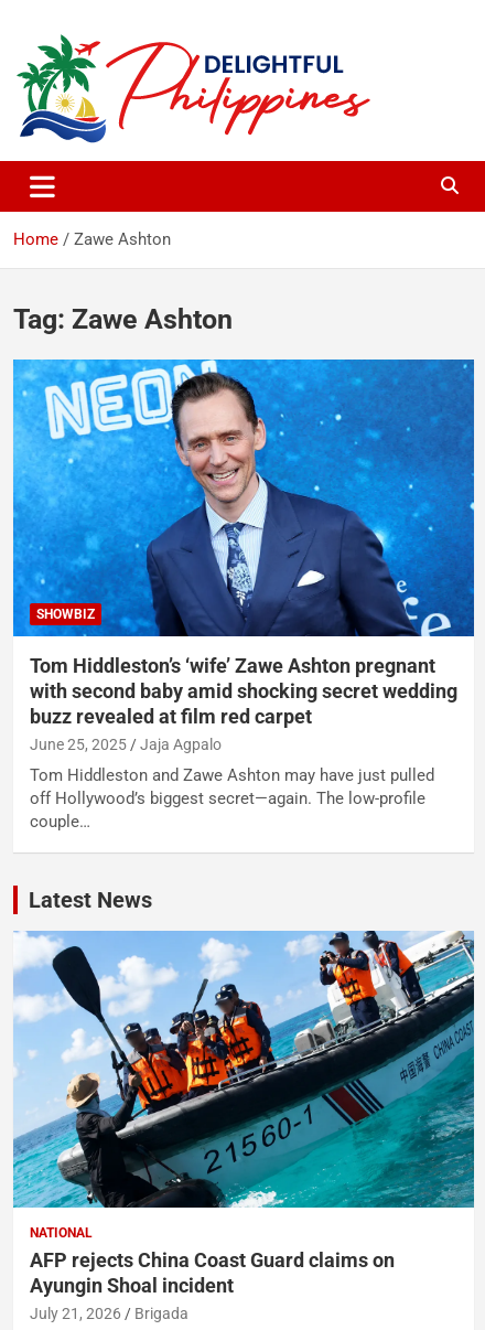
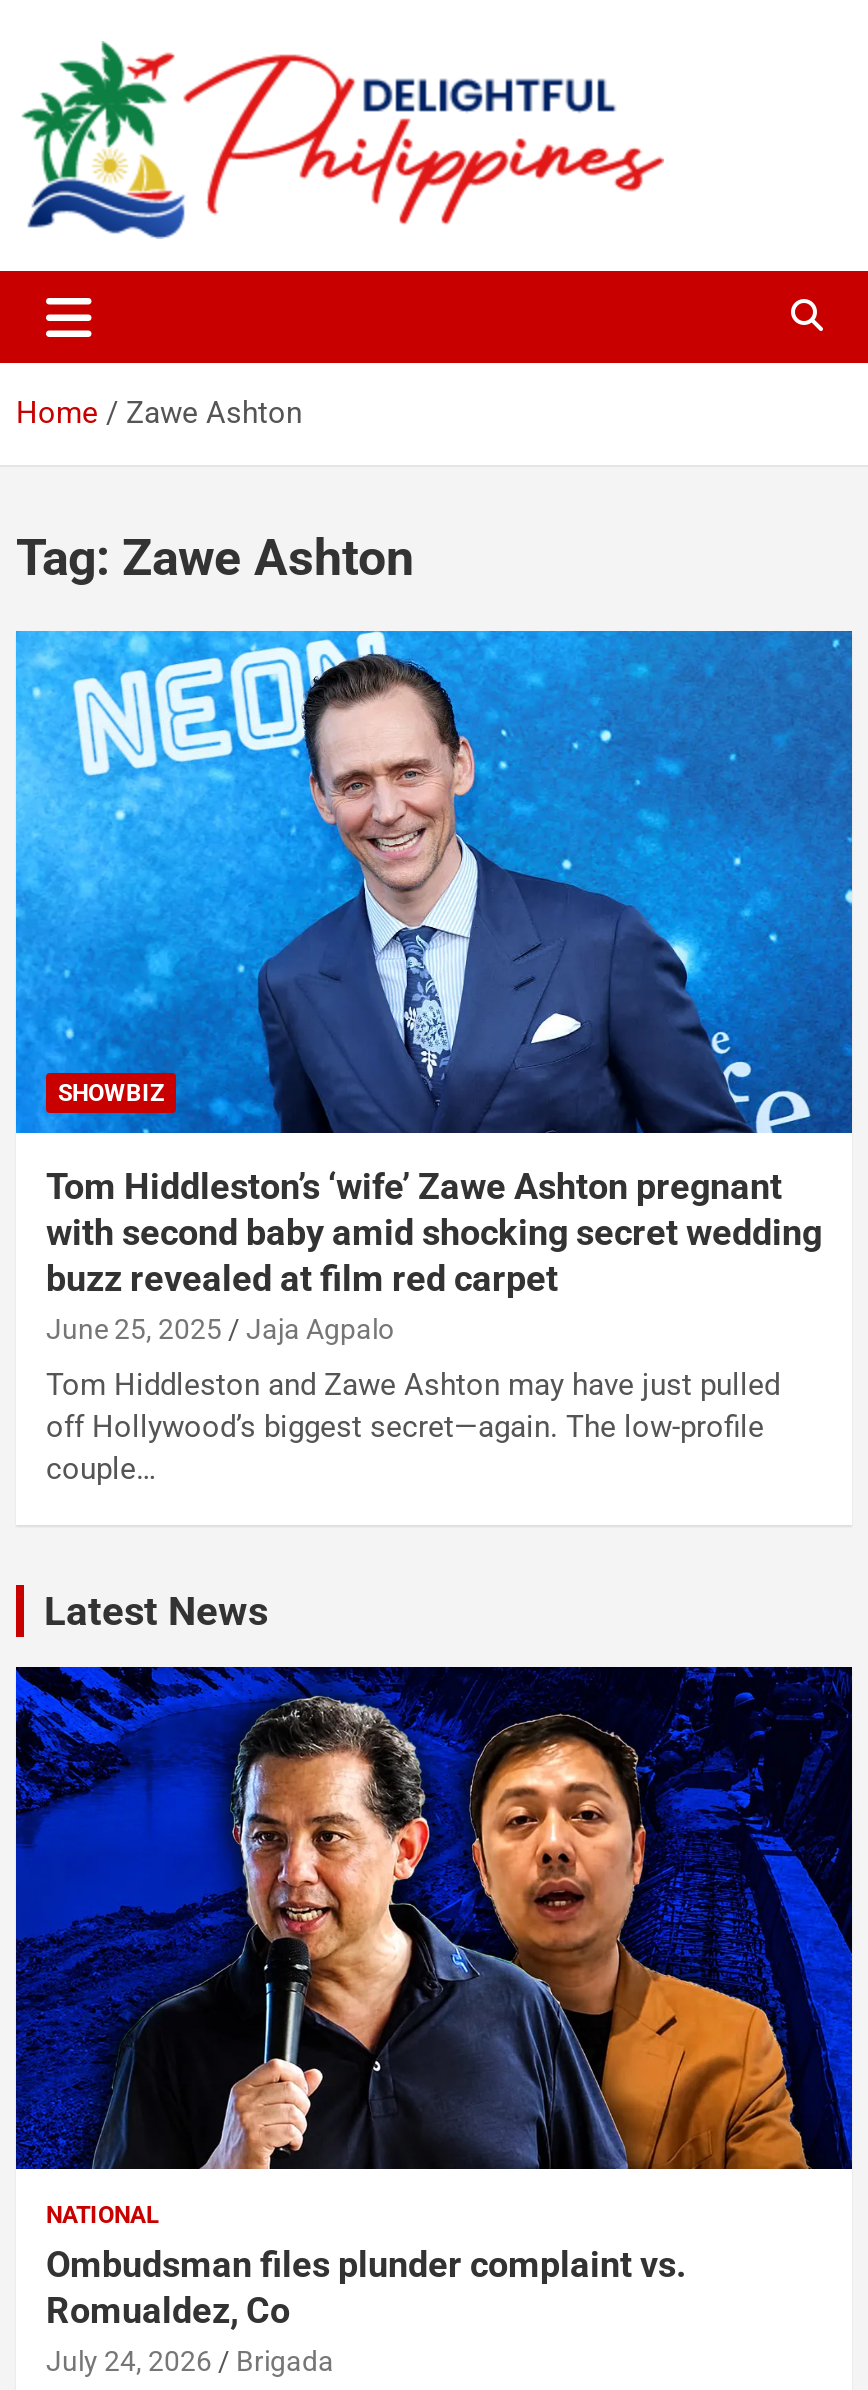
[12,931,475,1322] [image] | AFP rejects China Coast Guard claims on | Ayungin Shoal incident | July 21, 2026 -> [14,1665,854,2376] [image] | Ombudsman files plunder complaint vs. | Romualdez, Co | July 24, 2026

